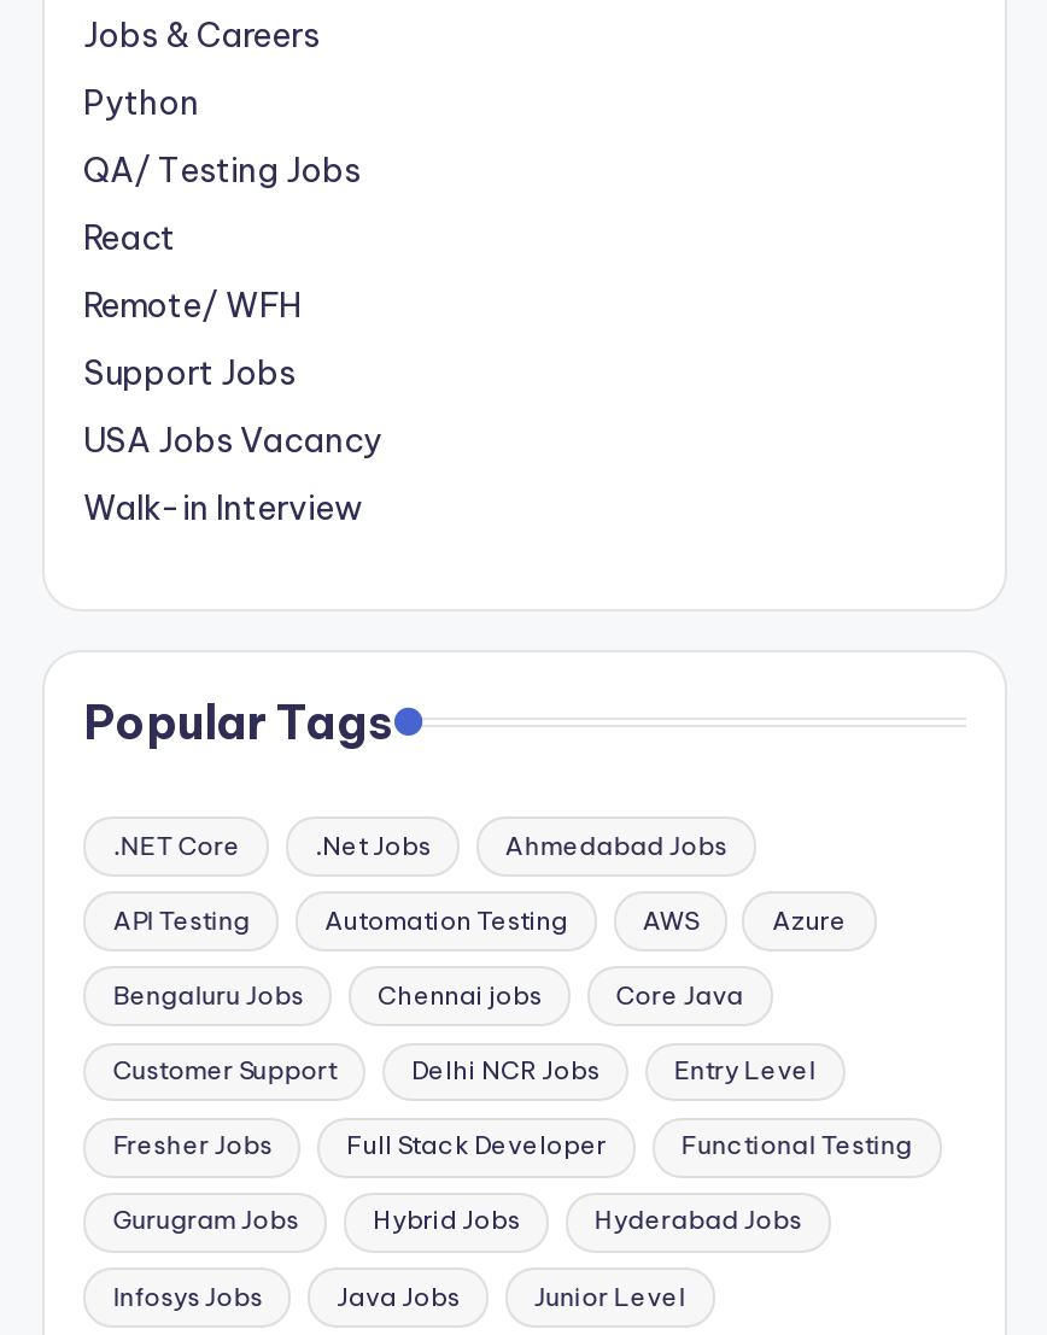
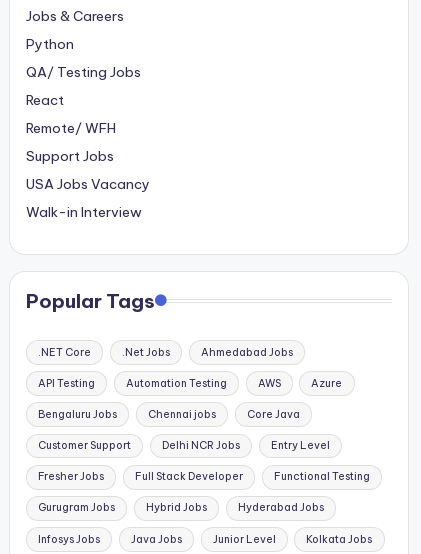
none -> [306,532,372,545] Kolkata Jobs

